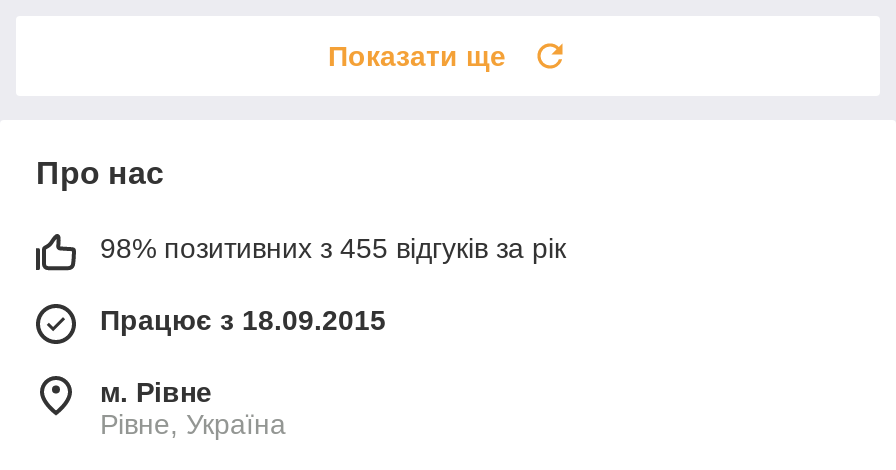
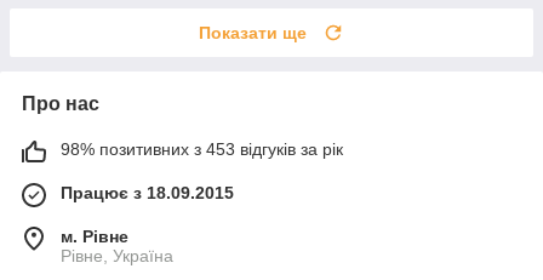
[100,233,566,265] 98% позитивних з 455 відгуків за рік -> [61,140,343,159] 98% позитивних з 453 відгуків за рік

